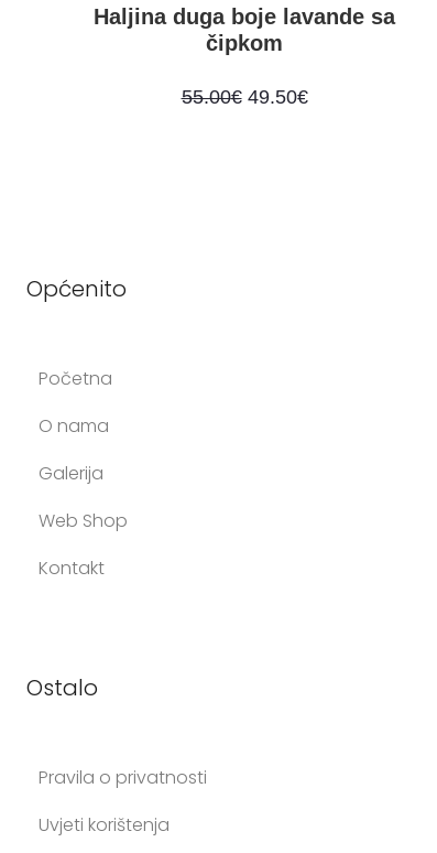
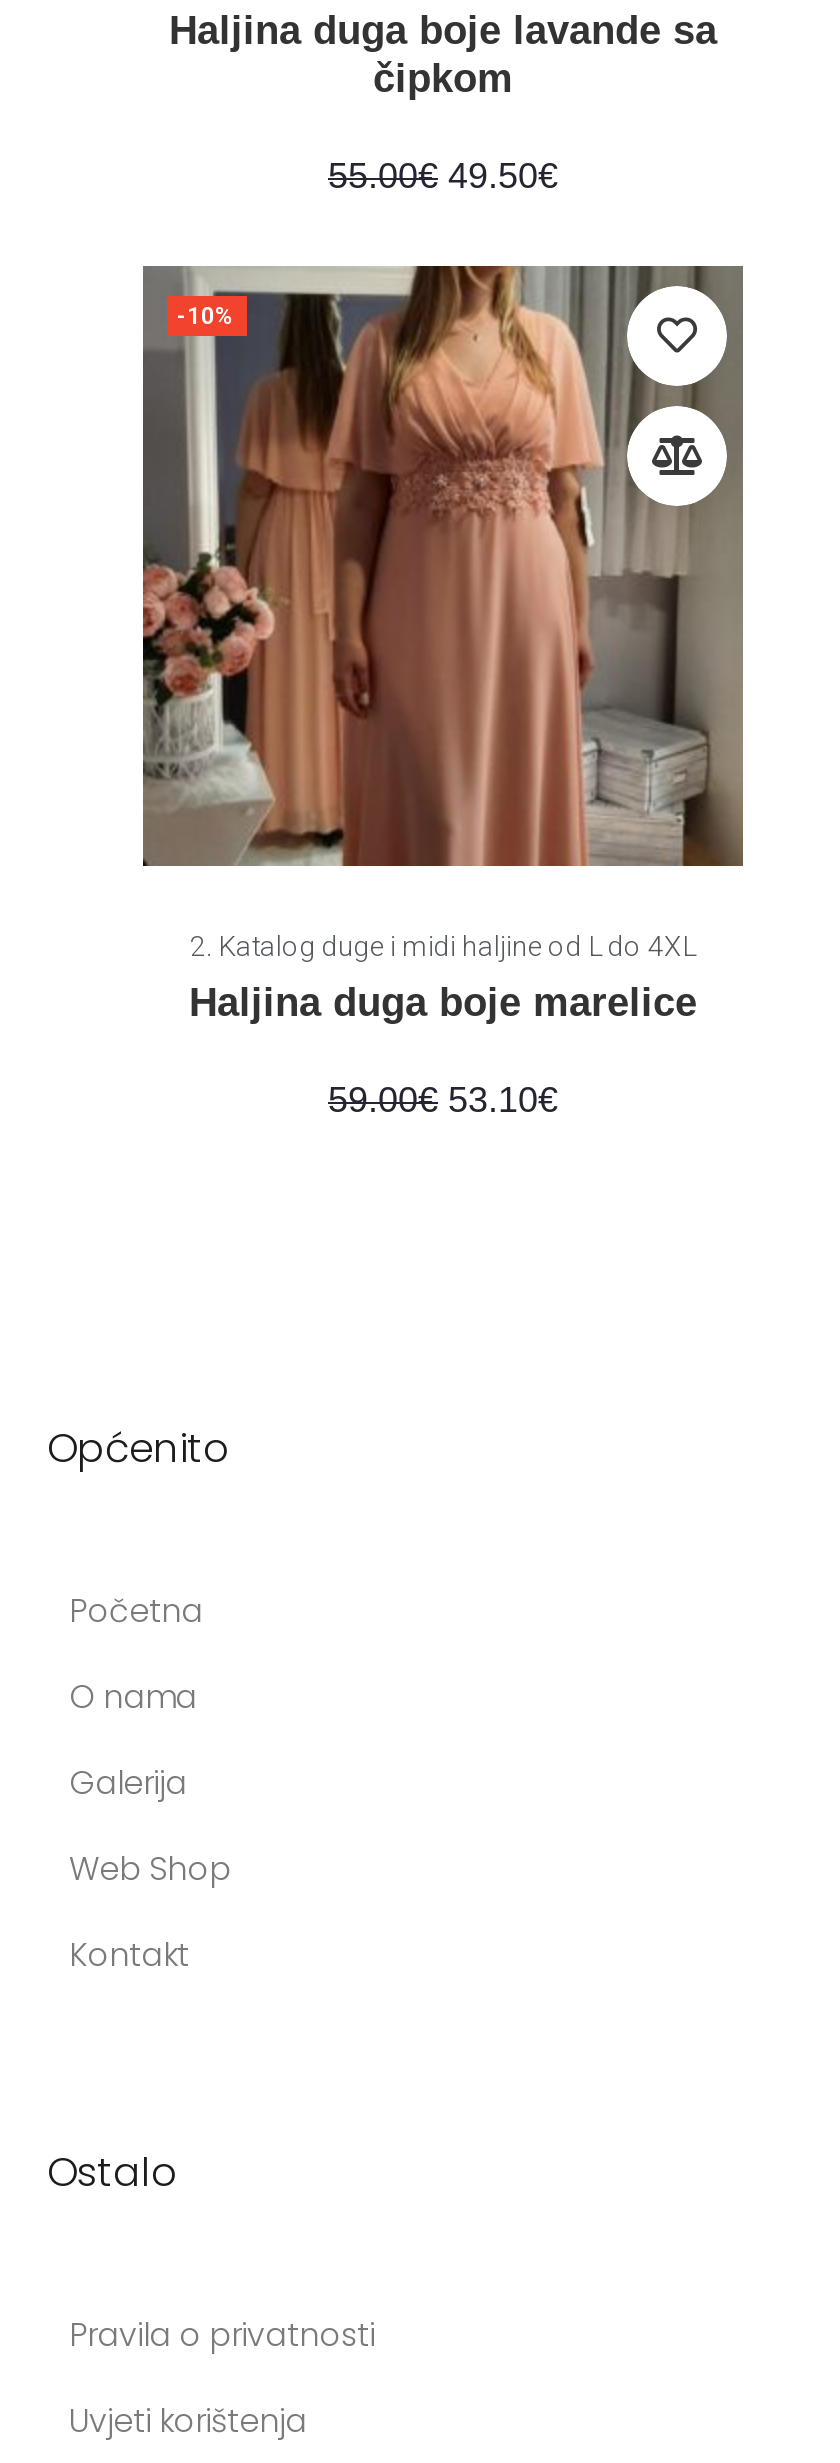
none -> [141,264,745,868] [image] | -10%
none -> [189,930,697,1120] 2. Katalog duge i midi haljine od L do 4XL | Haljina duga boje marelice | 59.00€ 53.10€

